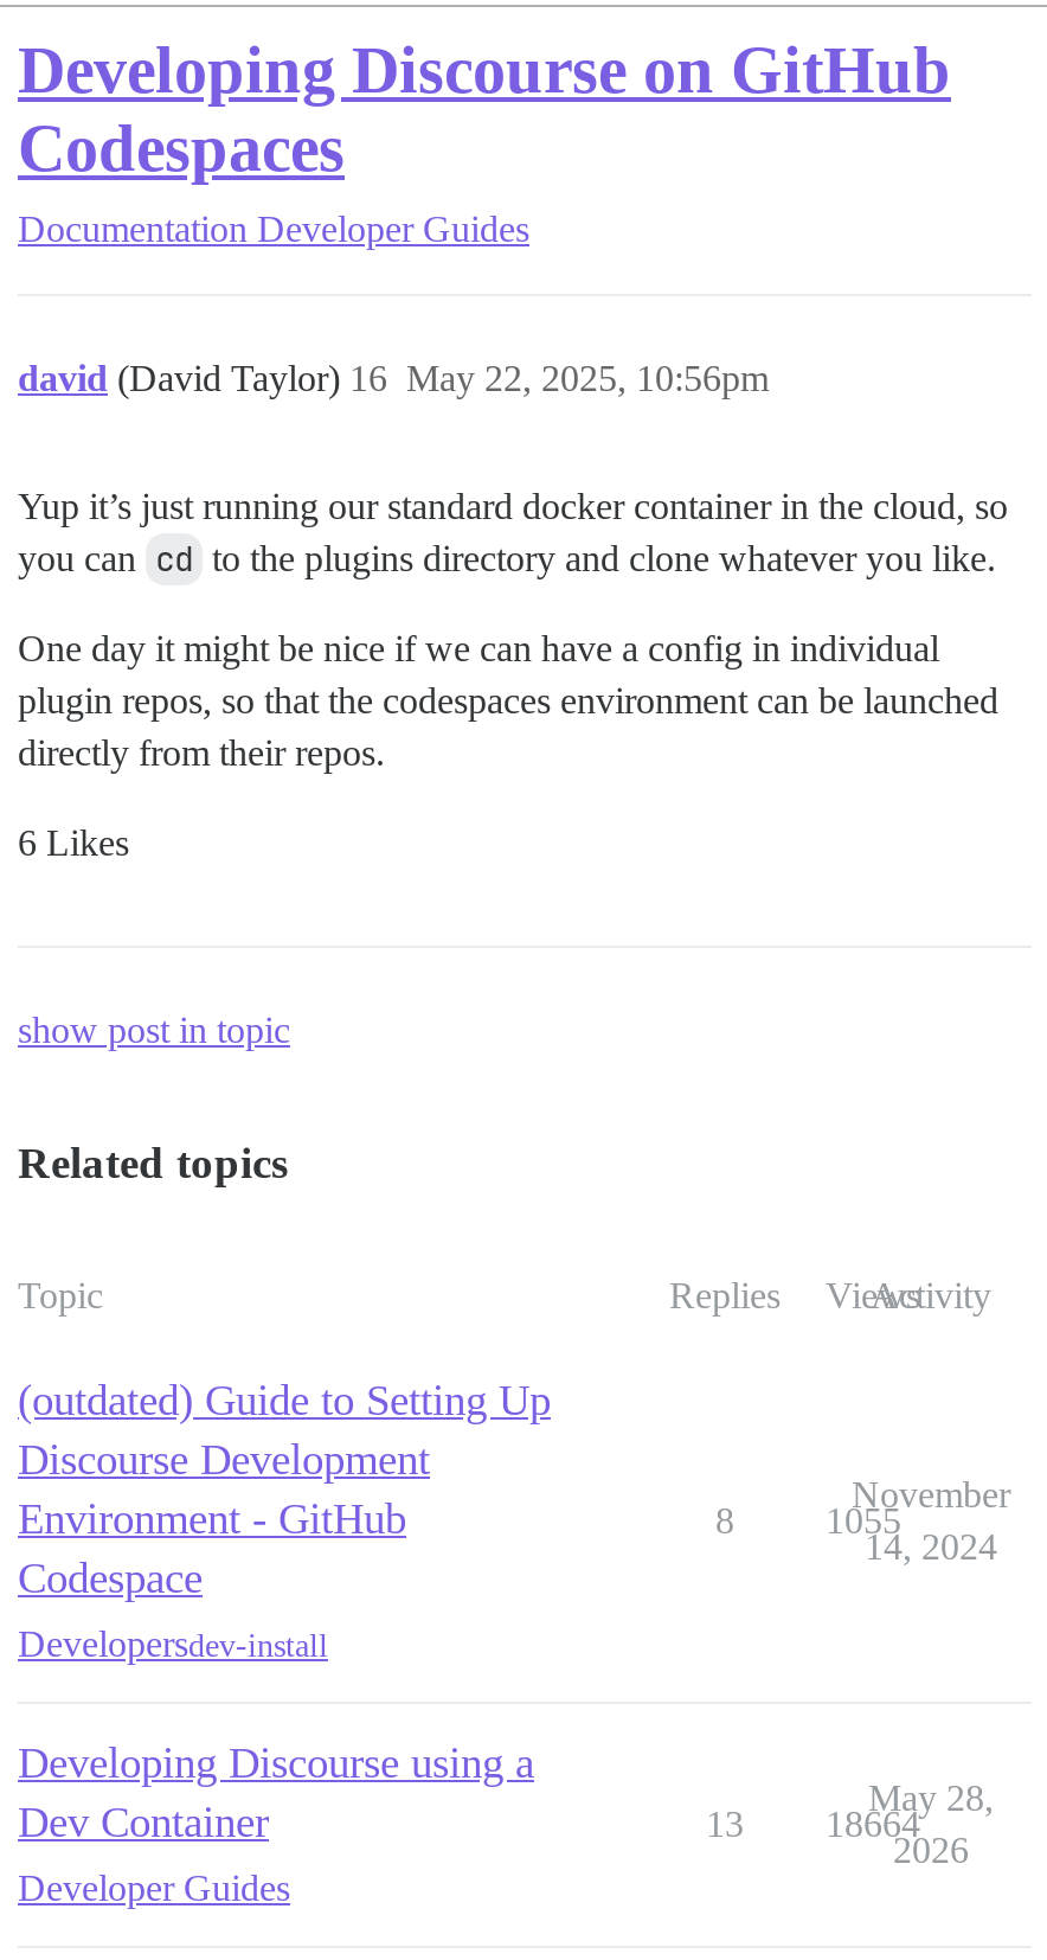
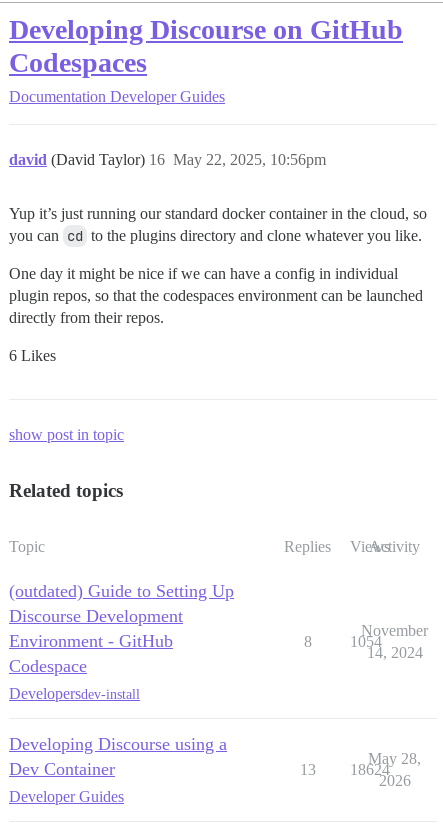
[826,1500,901,1541] 1055 -> [350,633,382,650] 1054
[826,1804,920,1844] 18664 -> [350,761,390,778] 18624

